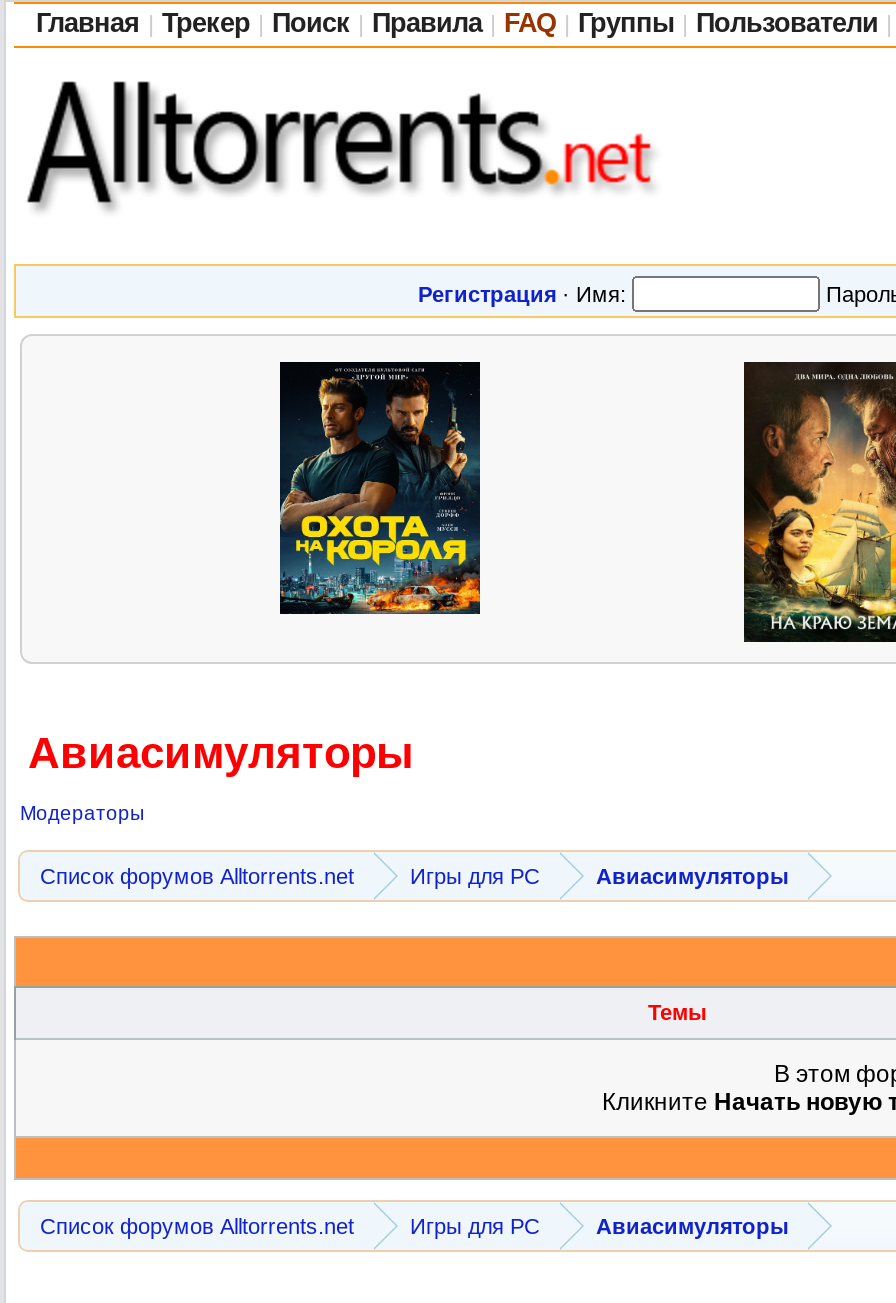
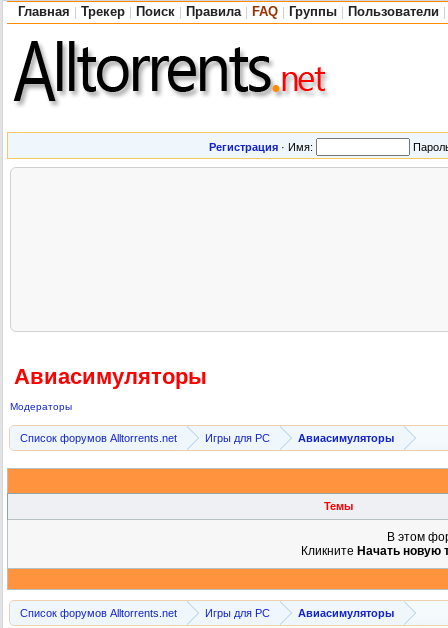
[278,360,482,616] [image] -> none
[742,360,890,644] [image] -> none

